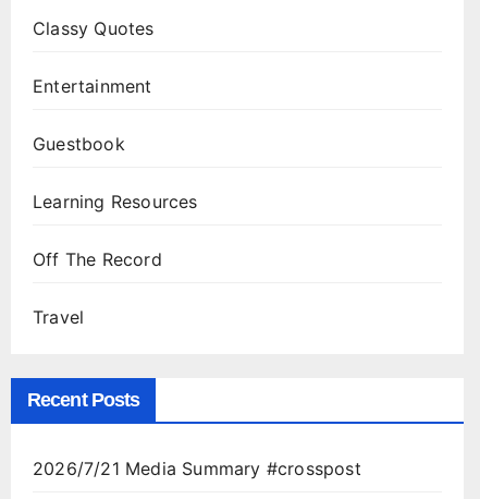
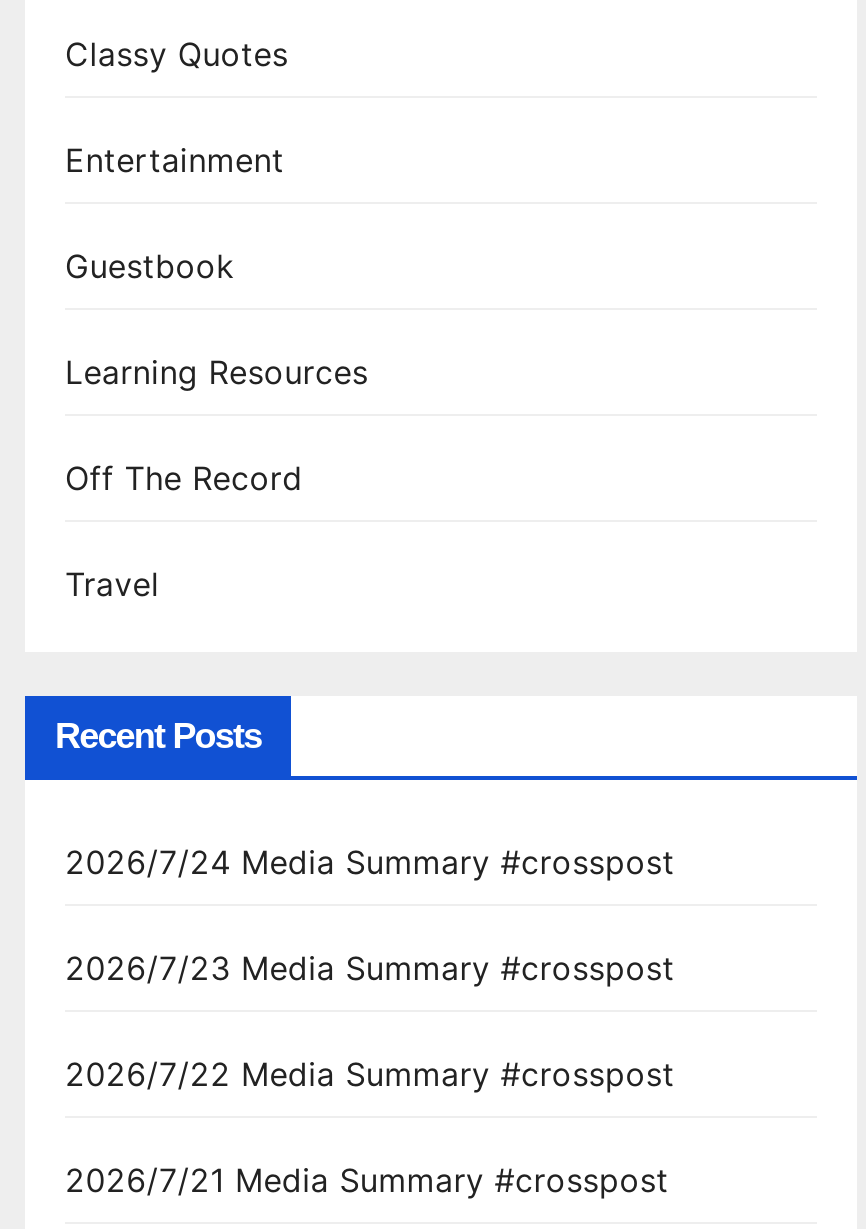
none -> [65,842,675,1094] 2026/7/24 Media Summary #crosspost | 2026/7/23 Media Summary #crosspost | 2026/7/22 Media Summary #crosspost

